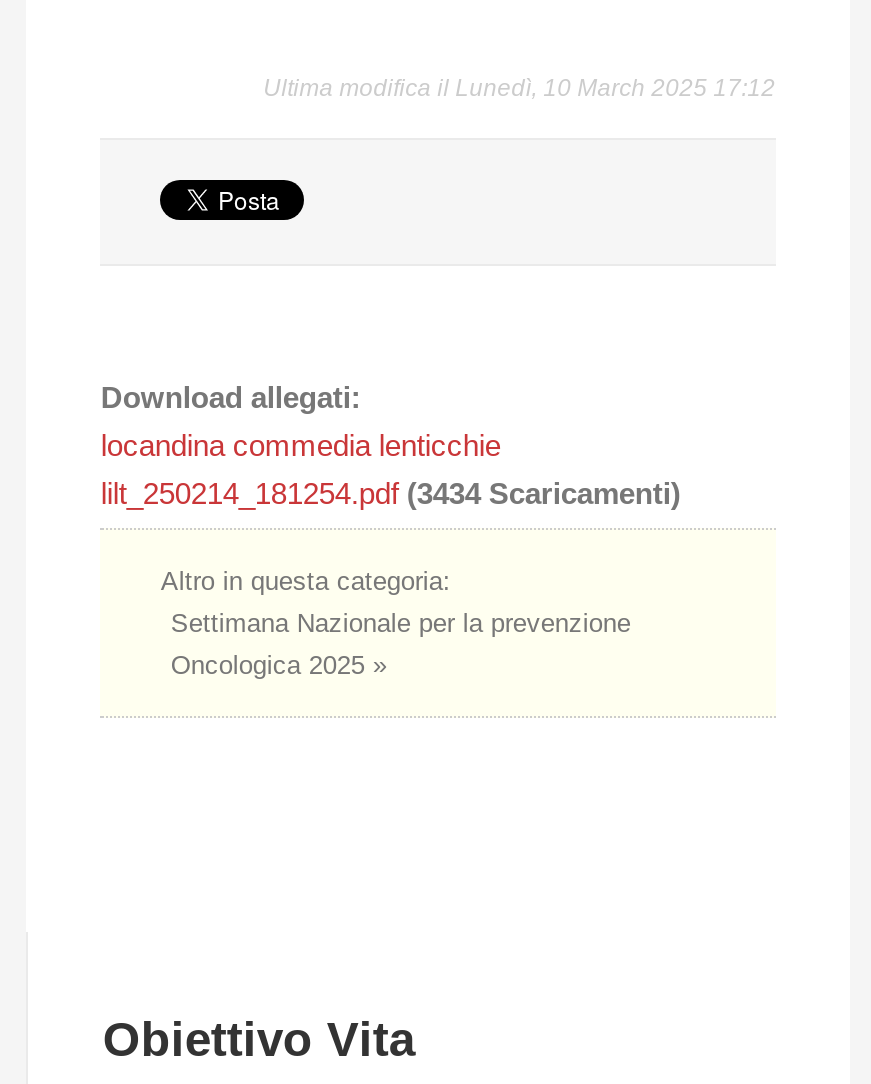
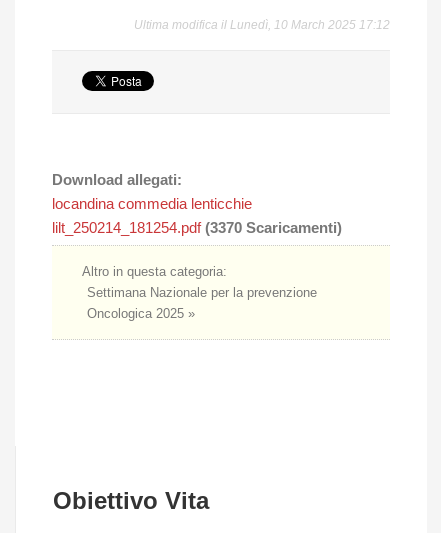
[101,477,681,511] lilt_250214_181254.pdf (3434 Scaricamenti) -> [52,219,342,236] lilt_250214_181254.pdf (3370 Scaricamenti)

